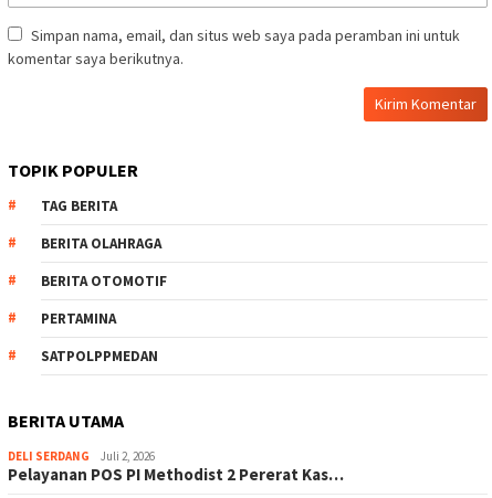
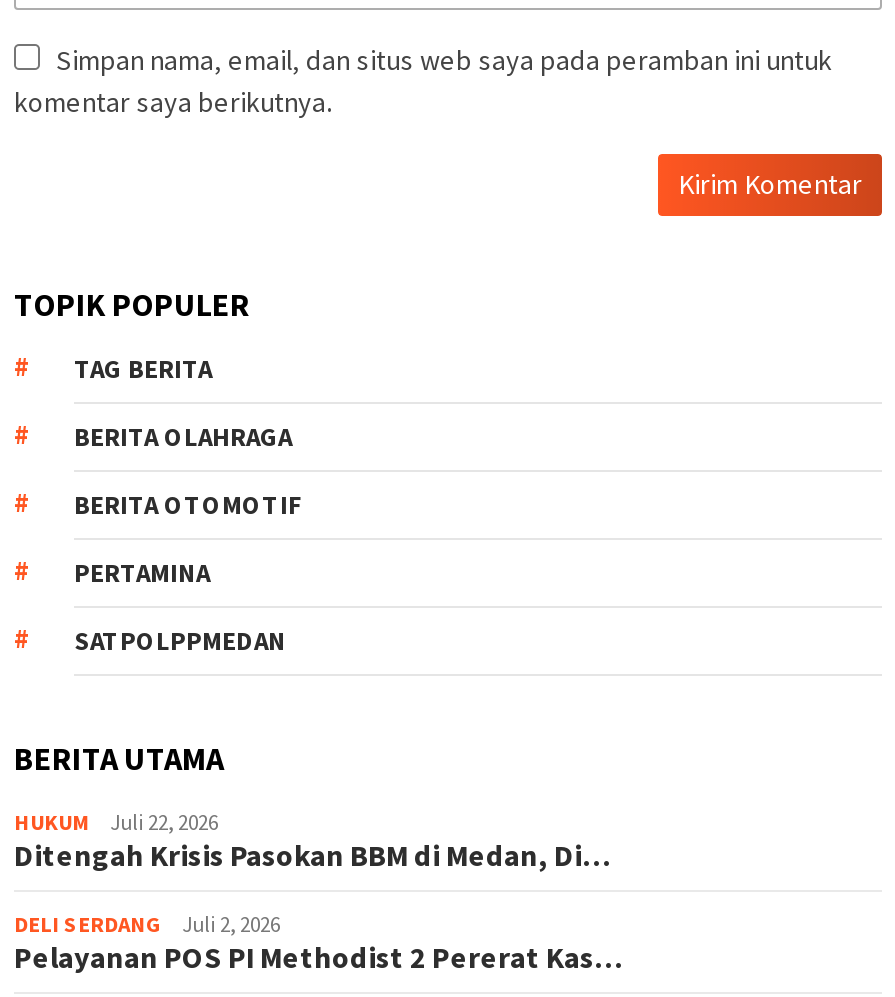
none -> [14,809,610,875] HUKUM | Juli 22, 2026 | Ditengah Krisis Pasokan BBM di Medan, Di…

